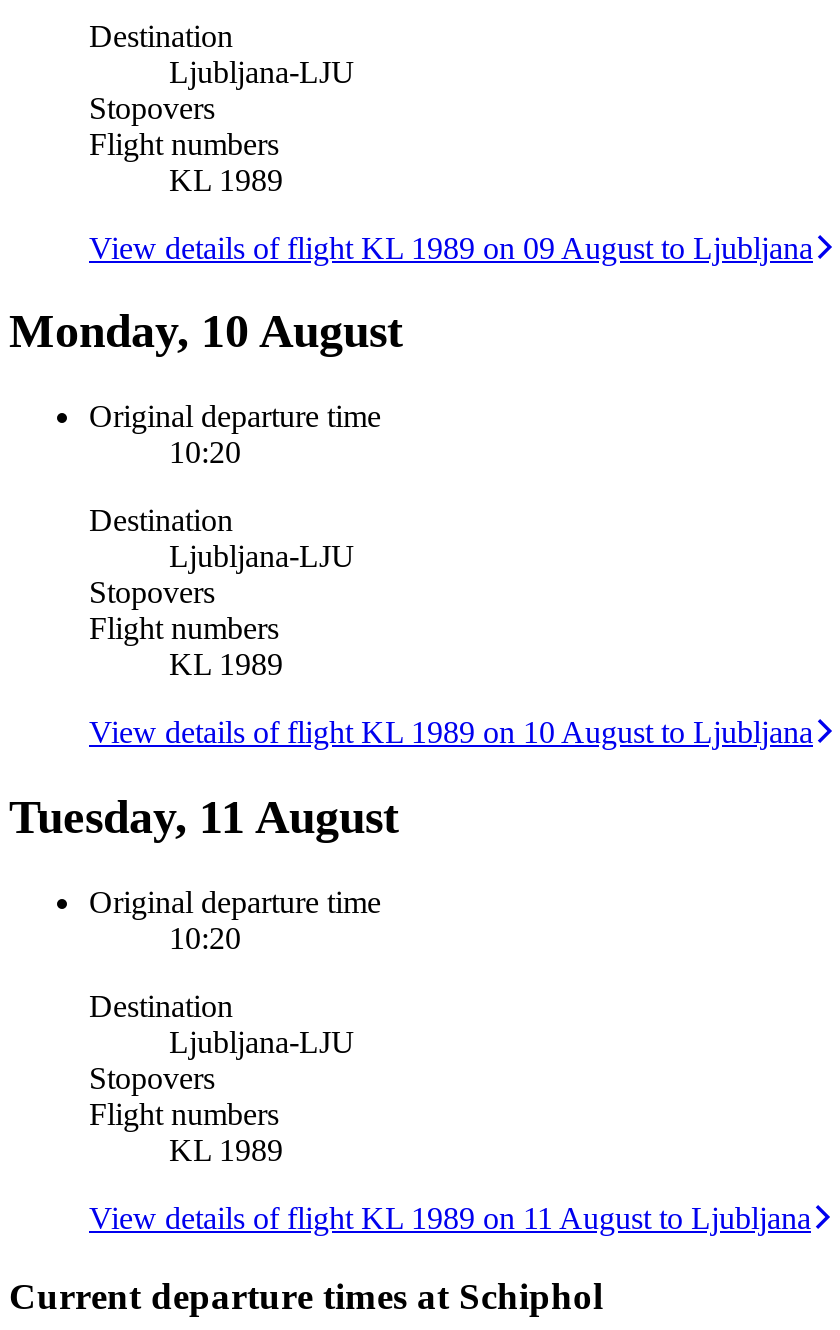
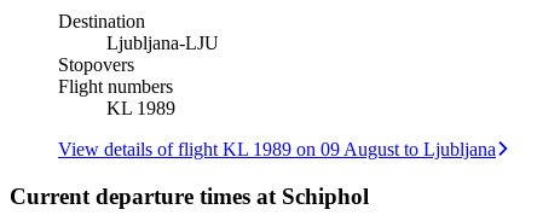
[9,306,813,1236] Monday, 10 August | Original departure time | 10:20 | Destination | Ljubljana-LJU | Stopovers | Flight numbers | KL 1989 | View details of flight KL 1989 on 10 August to Ljubljana | Tuesday, 11 August | Original departure time | 10:20 | Destination | Ljubljana-LJU | Stopovers | Flight numbers | KL 1989 | View details of flight KL 1989 on 11 August to Ljubljana -> none

